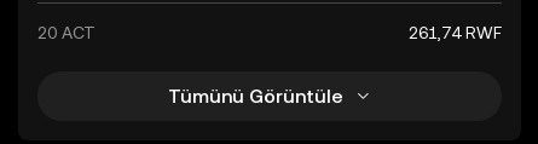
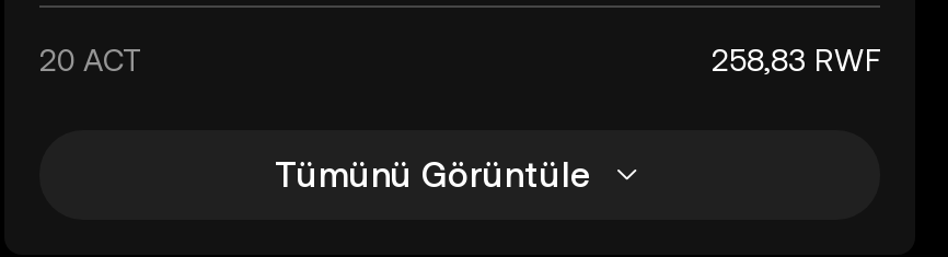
[409,23,502,42] 261,74 RWF -> [712,43,880,78] 258,83 RWF

